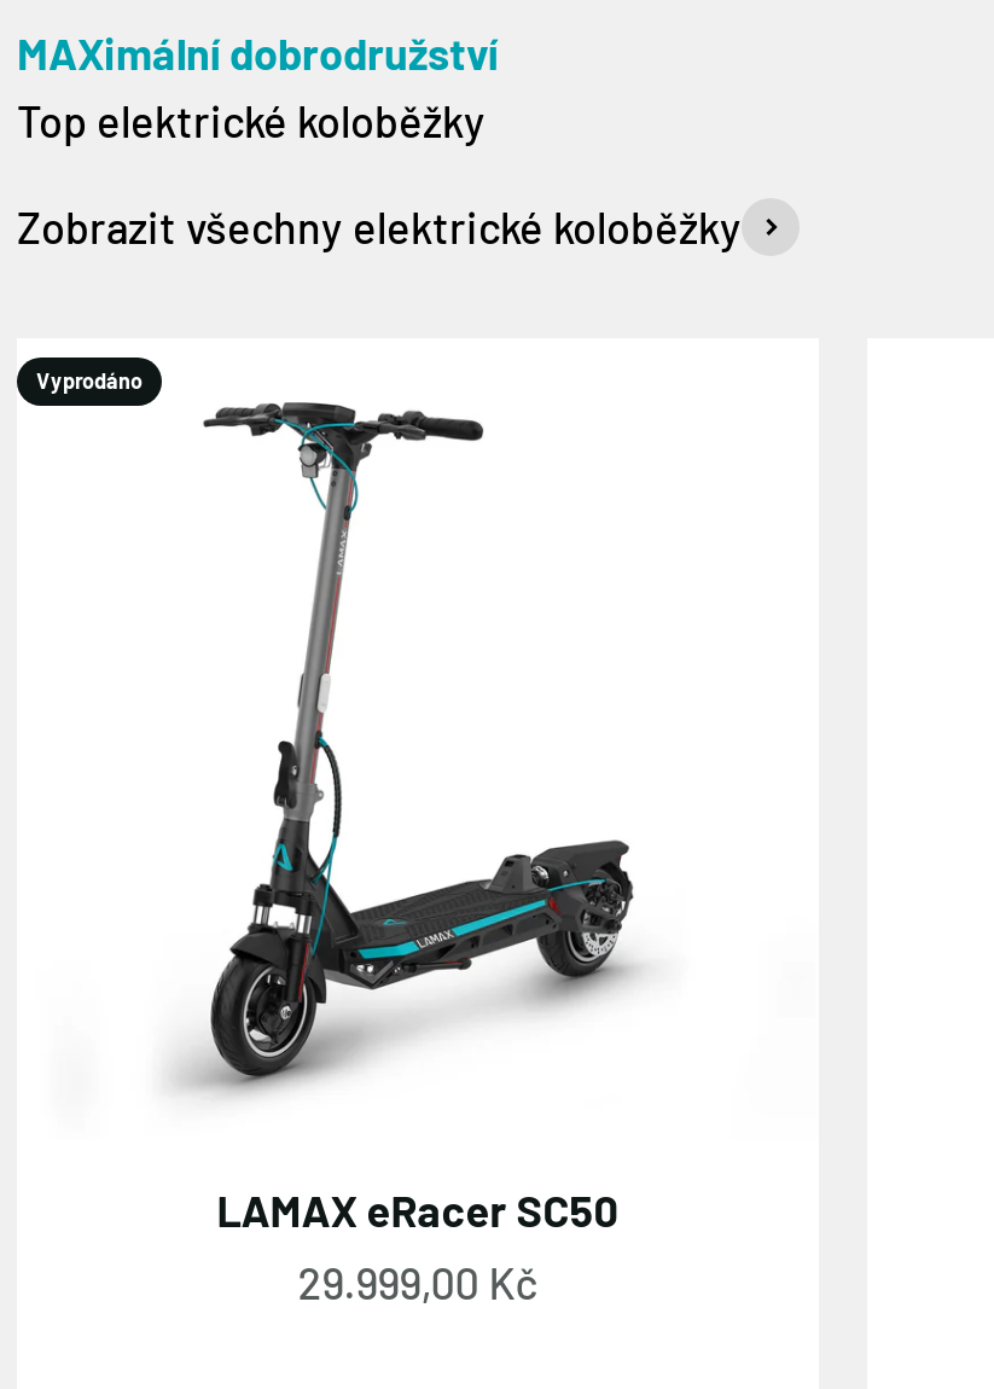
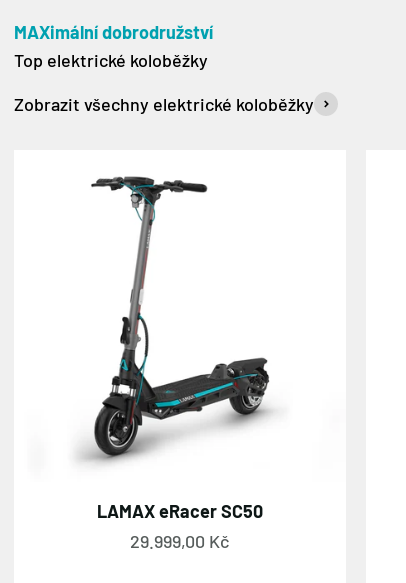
[36,368,143,394] Vyprodáno -> none

